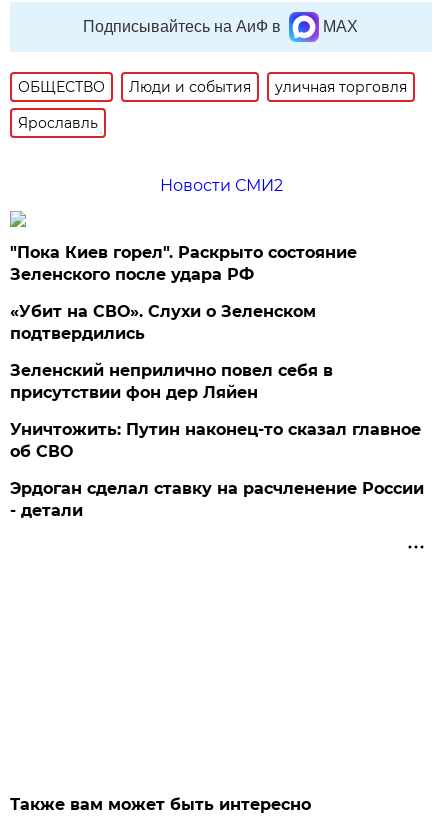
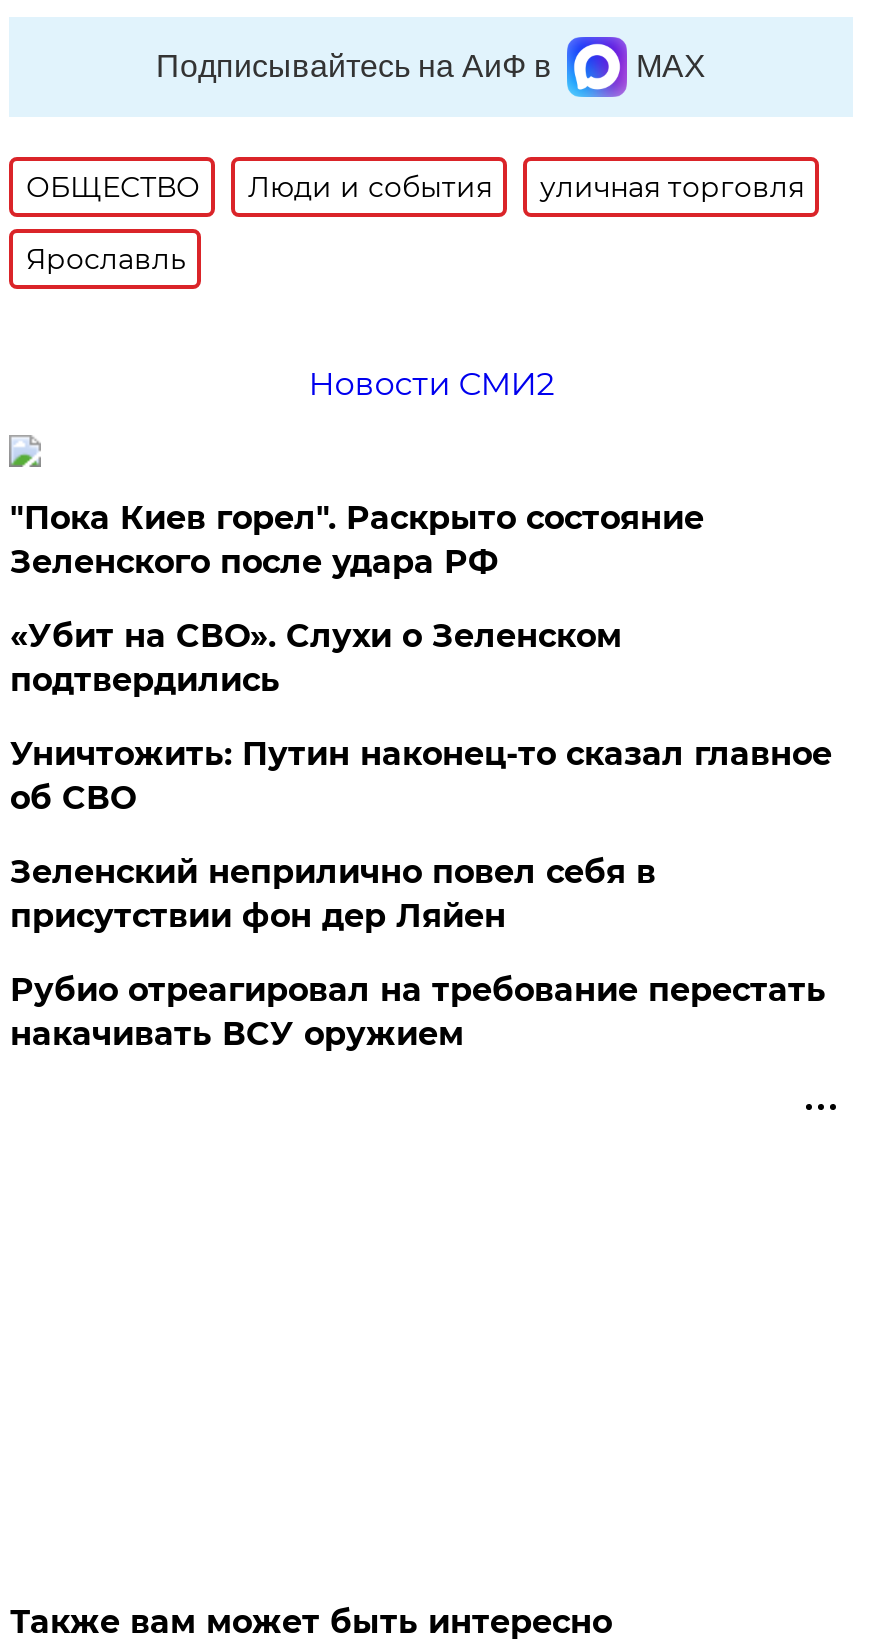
moved [10,361,333,402] -> [10,853,656,935]: Зеленский неприлично повел cебя в | присутствии фон дер Ляйен
moved [10,420,421,461] -> [10,735,832,817]: Уничтожить: Путин наконец-то сказал главное | об СВО
[10,479,424,520] Эрдоган сделал ставку на расчленение России | - детали -> [10,971,826,1053] Рубио отреагировал на требование перестать | накачивать ВСУ оружием

